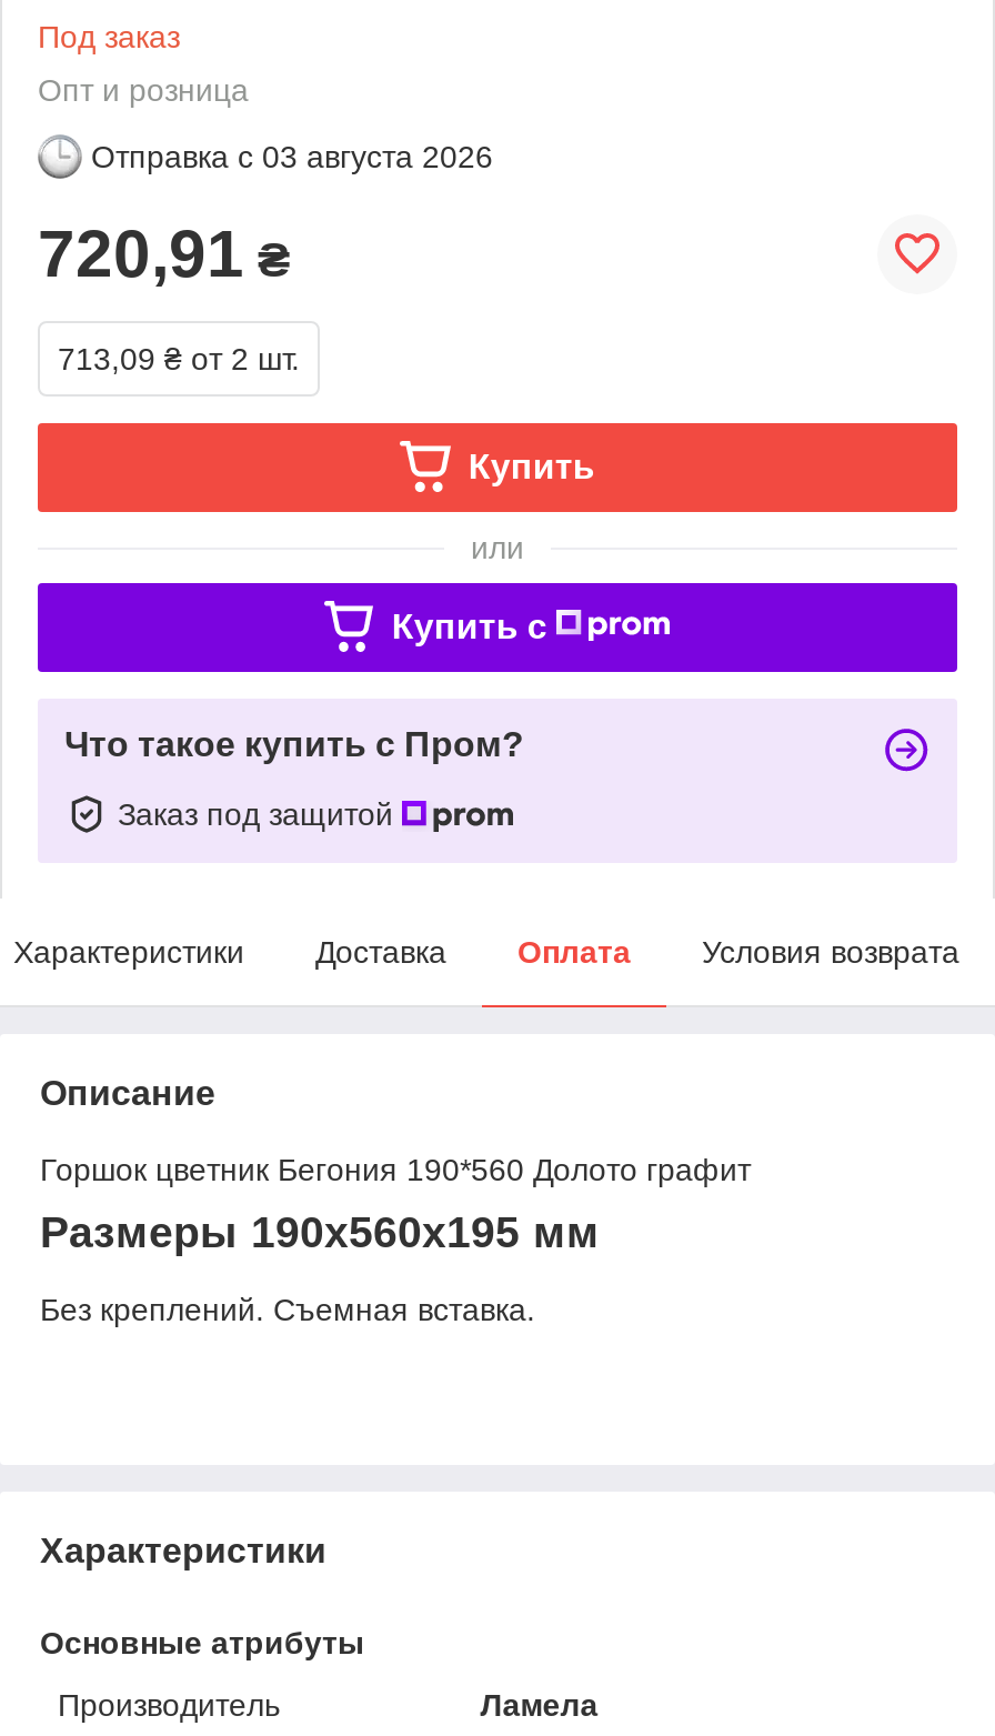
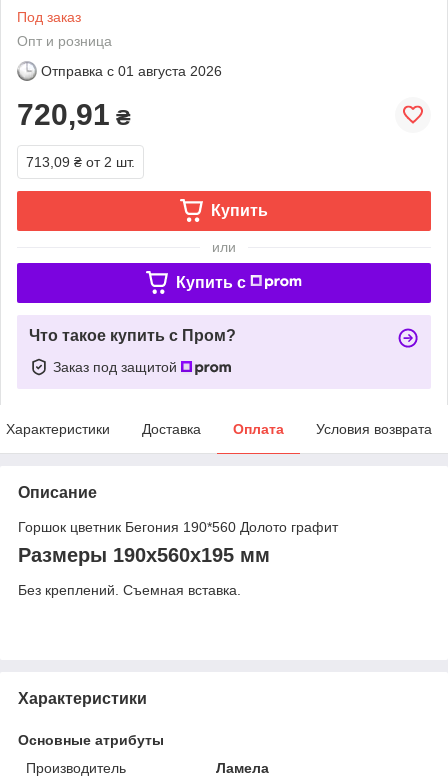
[91,138,493,174] Отправка с 03 августа 2026 -> [41,63,222,79] Отправка с 01 августа 2026

